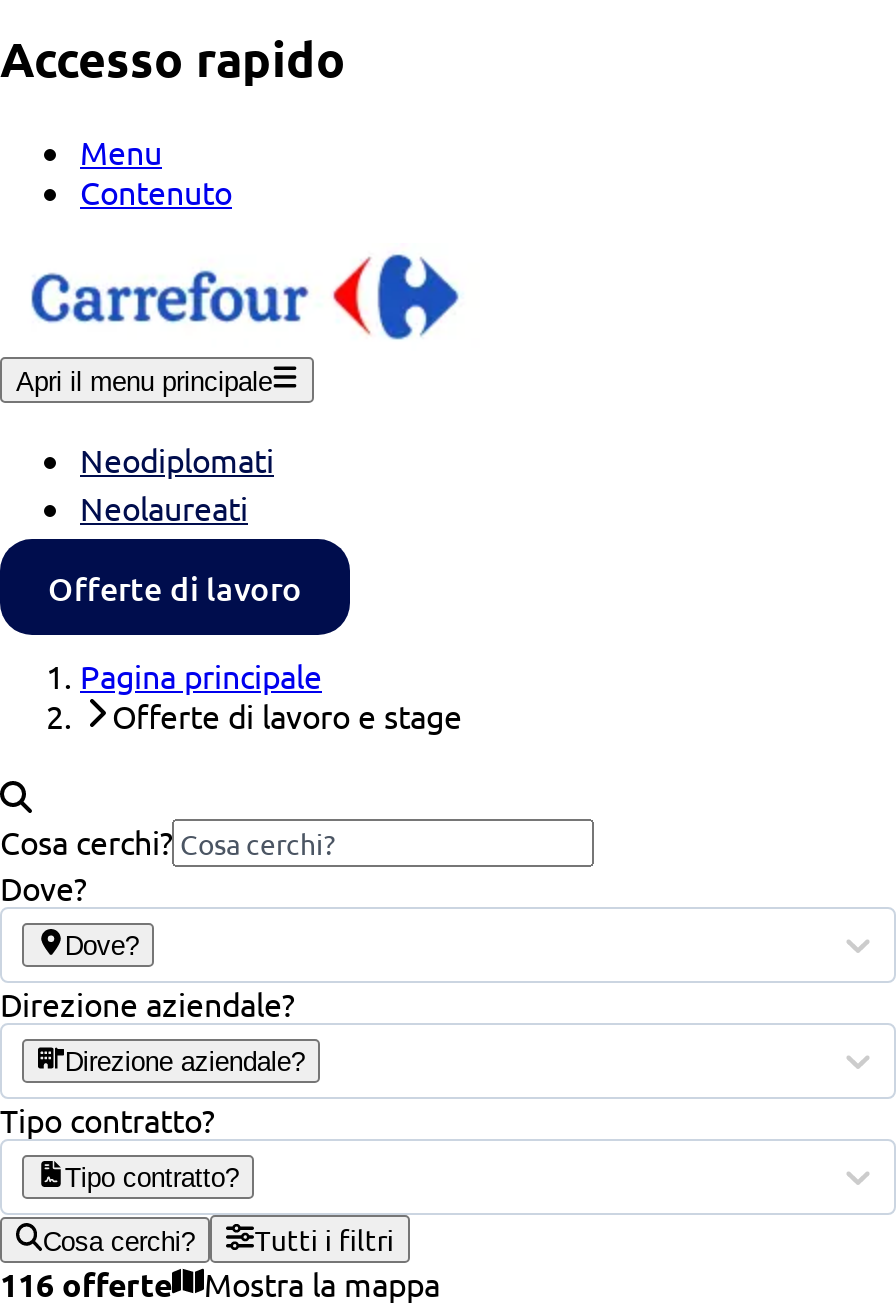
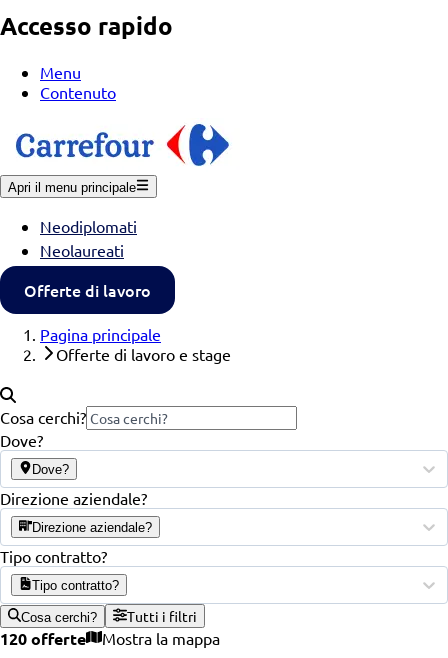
[0,1263,440,1305] 116 offerte Mostra la mappa -> [0,628,220,649] 120 offerte Mostra la mappa

